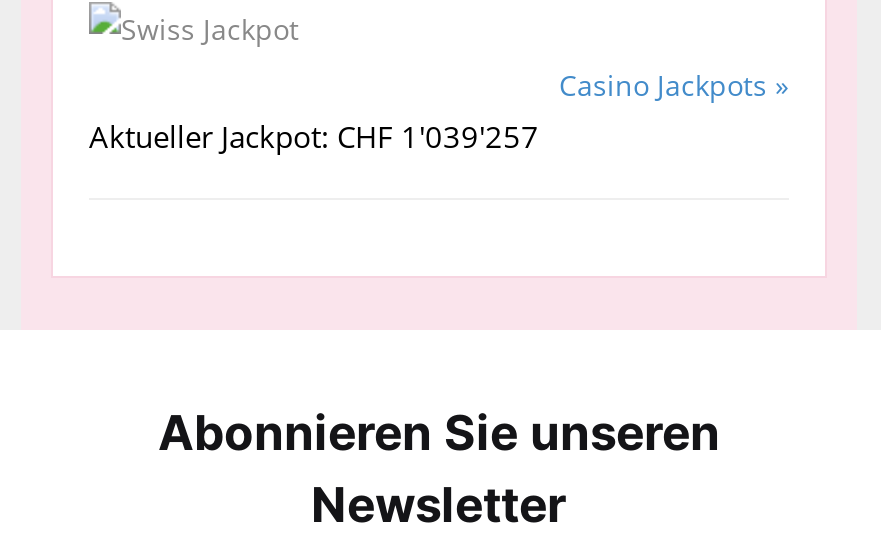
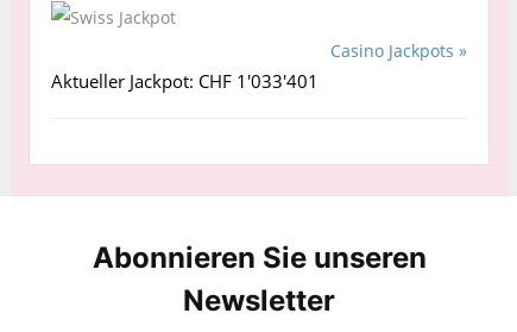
[89,116,539,156] Aktueller Jackpot: CHF 1'039'257 -> [51,69,319,93] Aktueller Jackpot: CHF 1'033'401

